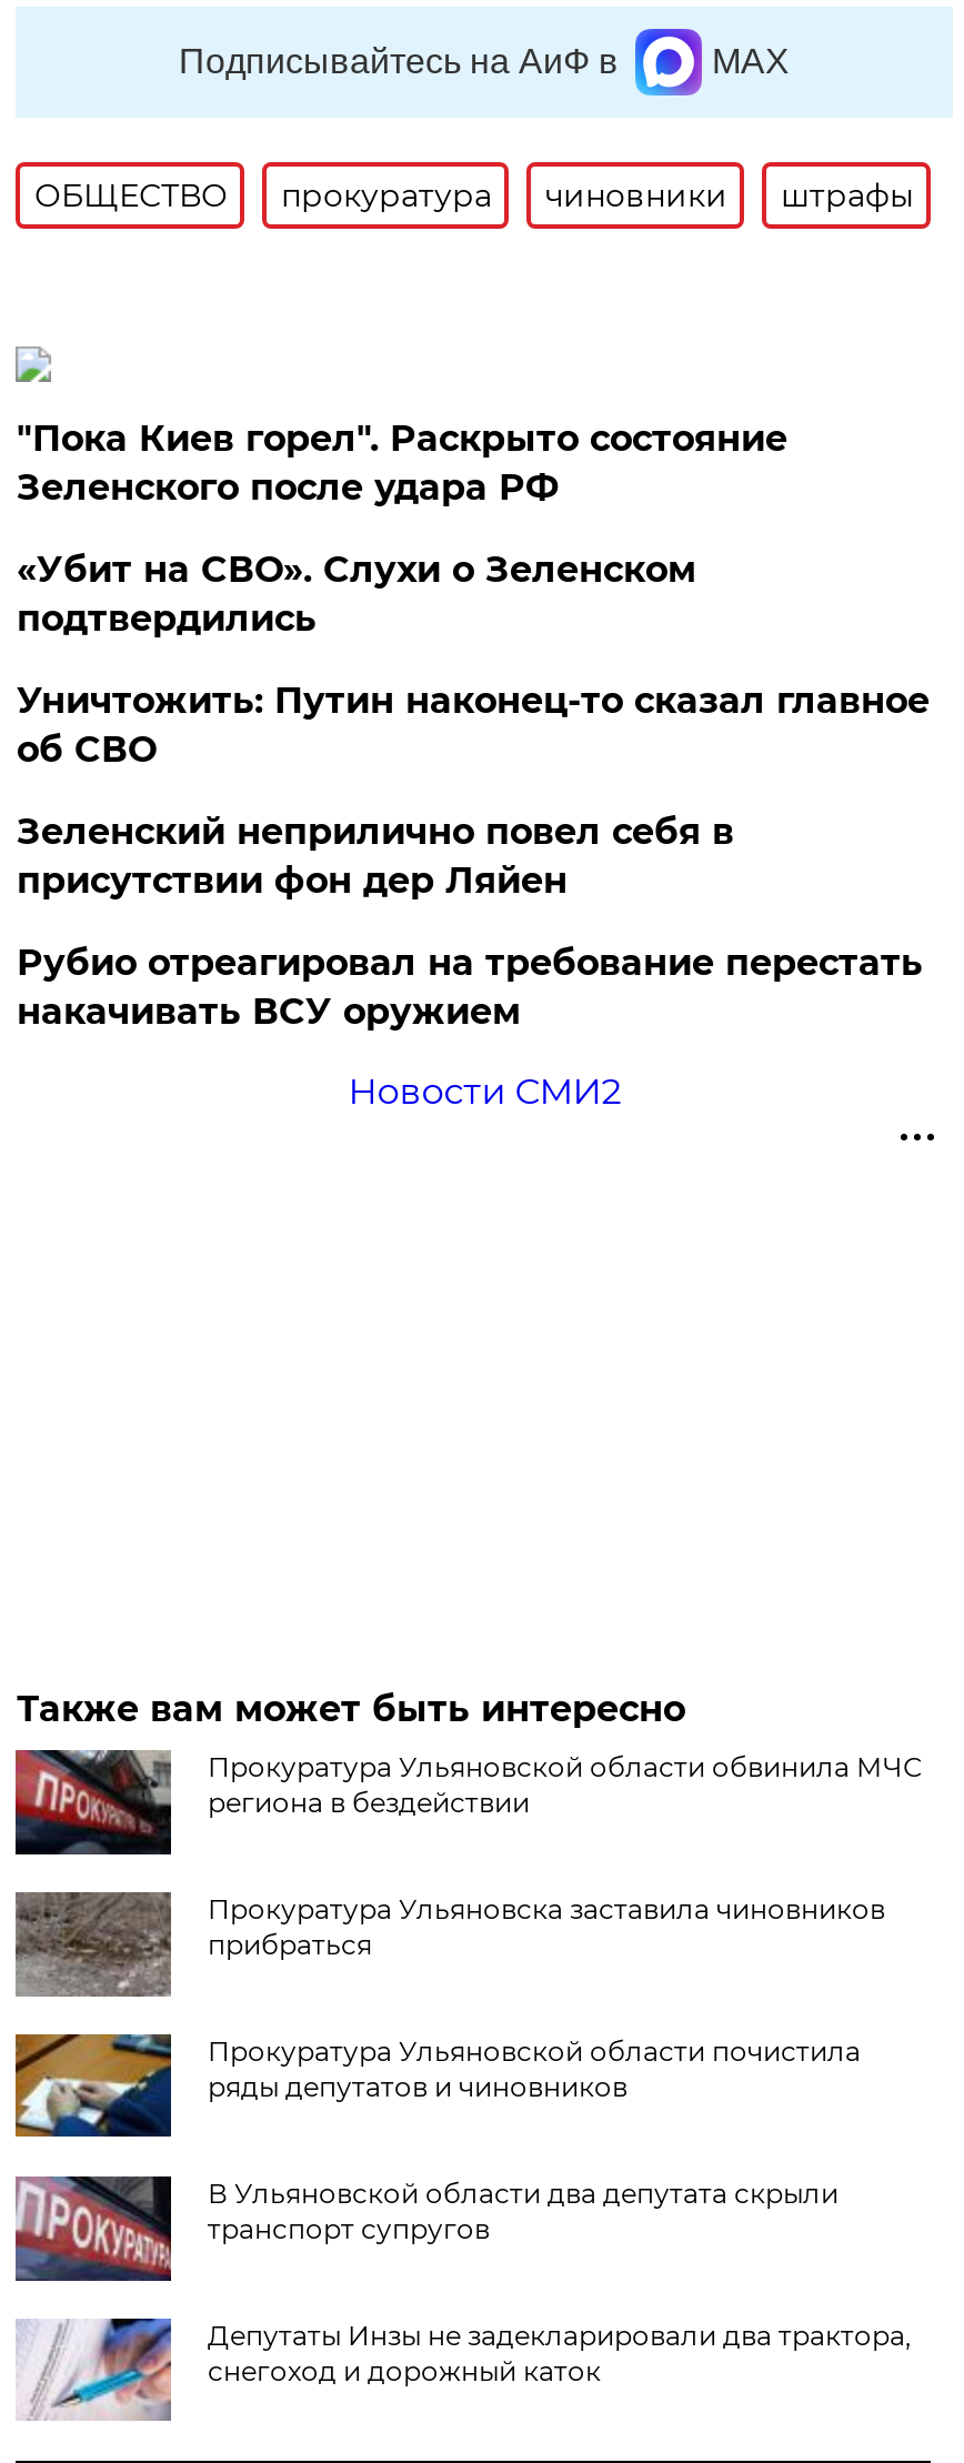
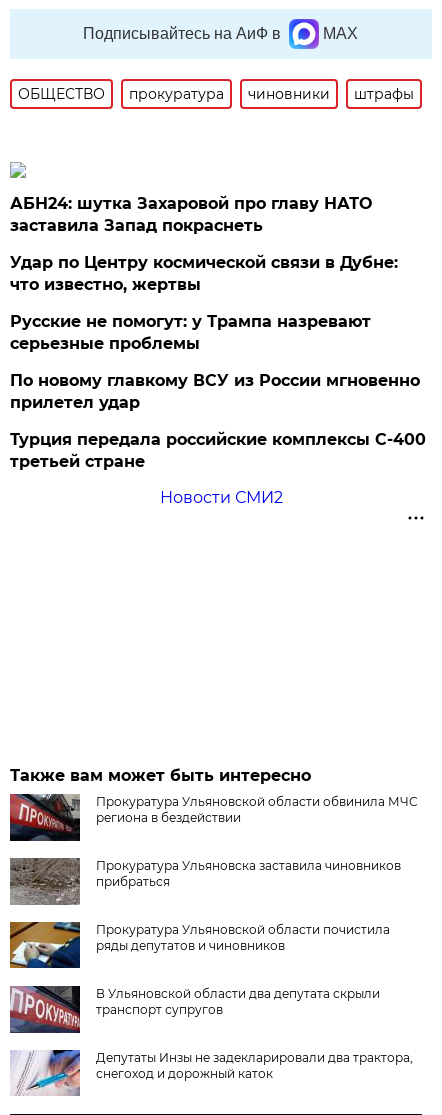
[16,417,787,508] "Пока Киев горел". Раскрыто состояние | Зеленского после удара РФ -> [10,194,372,235] АБН24: шутка Захаровой про главу НАТО | заставила Запад покраснеть
[16,548,696,639] «Убит на СВО». Слухи о Зеленском | подтвердились -> [10,253,398,294] Удар по Центру космической связи в Дубне: | что известно, жертвы
[16,679,929,770] Уничтожить: Путин наконец-то сказал главное | об СВО -> [10,312,371,353] Русские не помогут: у Трампа назревают | серьезные проблемы
[16,810,734,901] Зеленский неприлично повел cебя в | присутствии фон дер Ляйен -> [10,371,420,412] По новому главкому ВСУ из России мгновенно | прилетел удар
[16,941,923,1033] Рубио отреагировал на требование перестать | накачивать ВСУ оружием -> [10,430,426,471] Турция передала российские комплексы С-400 | третьей стране

